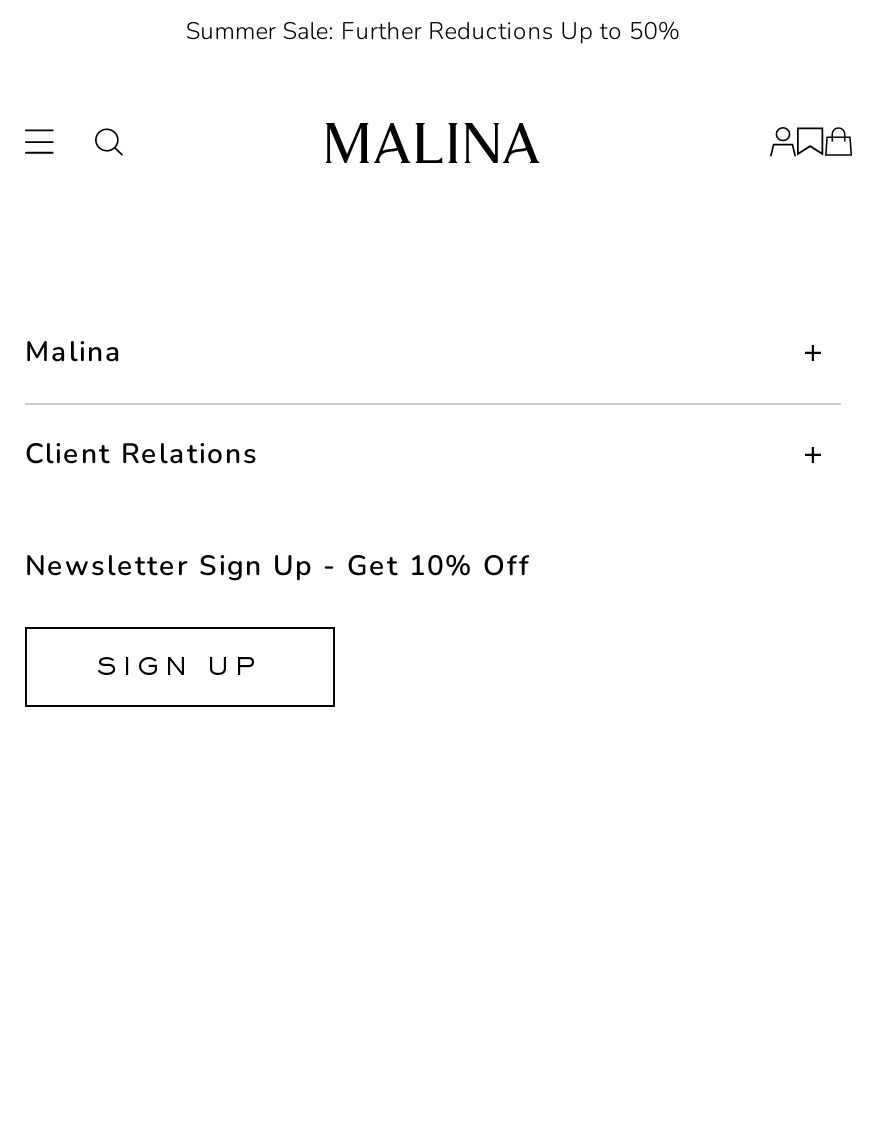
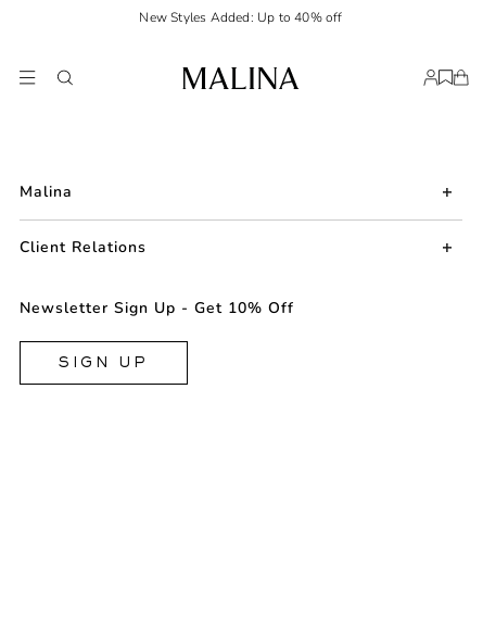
[186,15,680,47] Summer Sale: Further Reductions Up to 50% -> [139,9,343,26] New Styles Added: Up to 40% off

